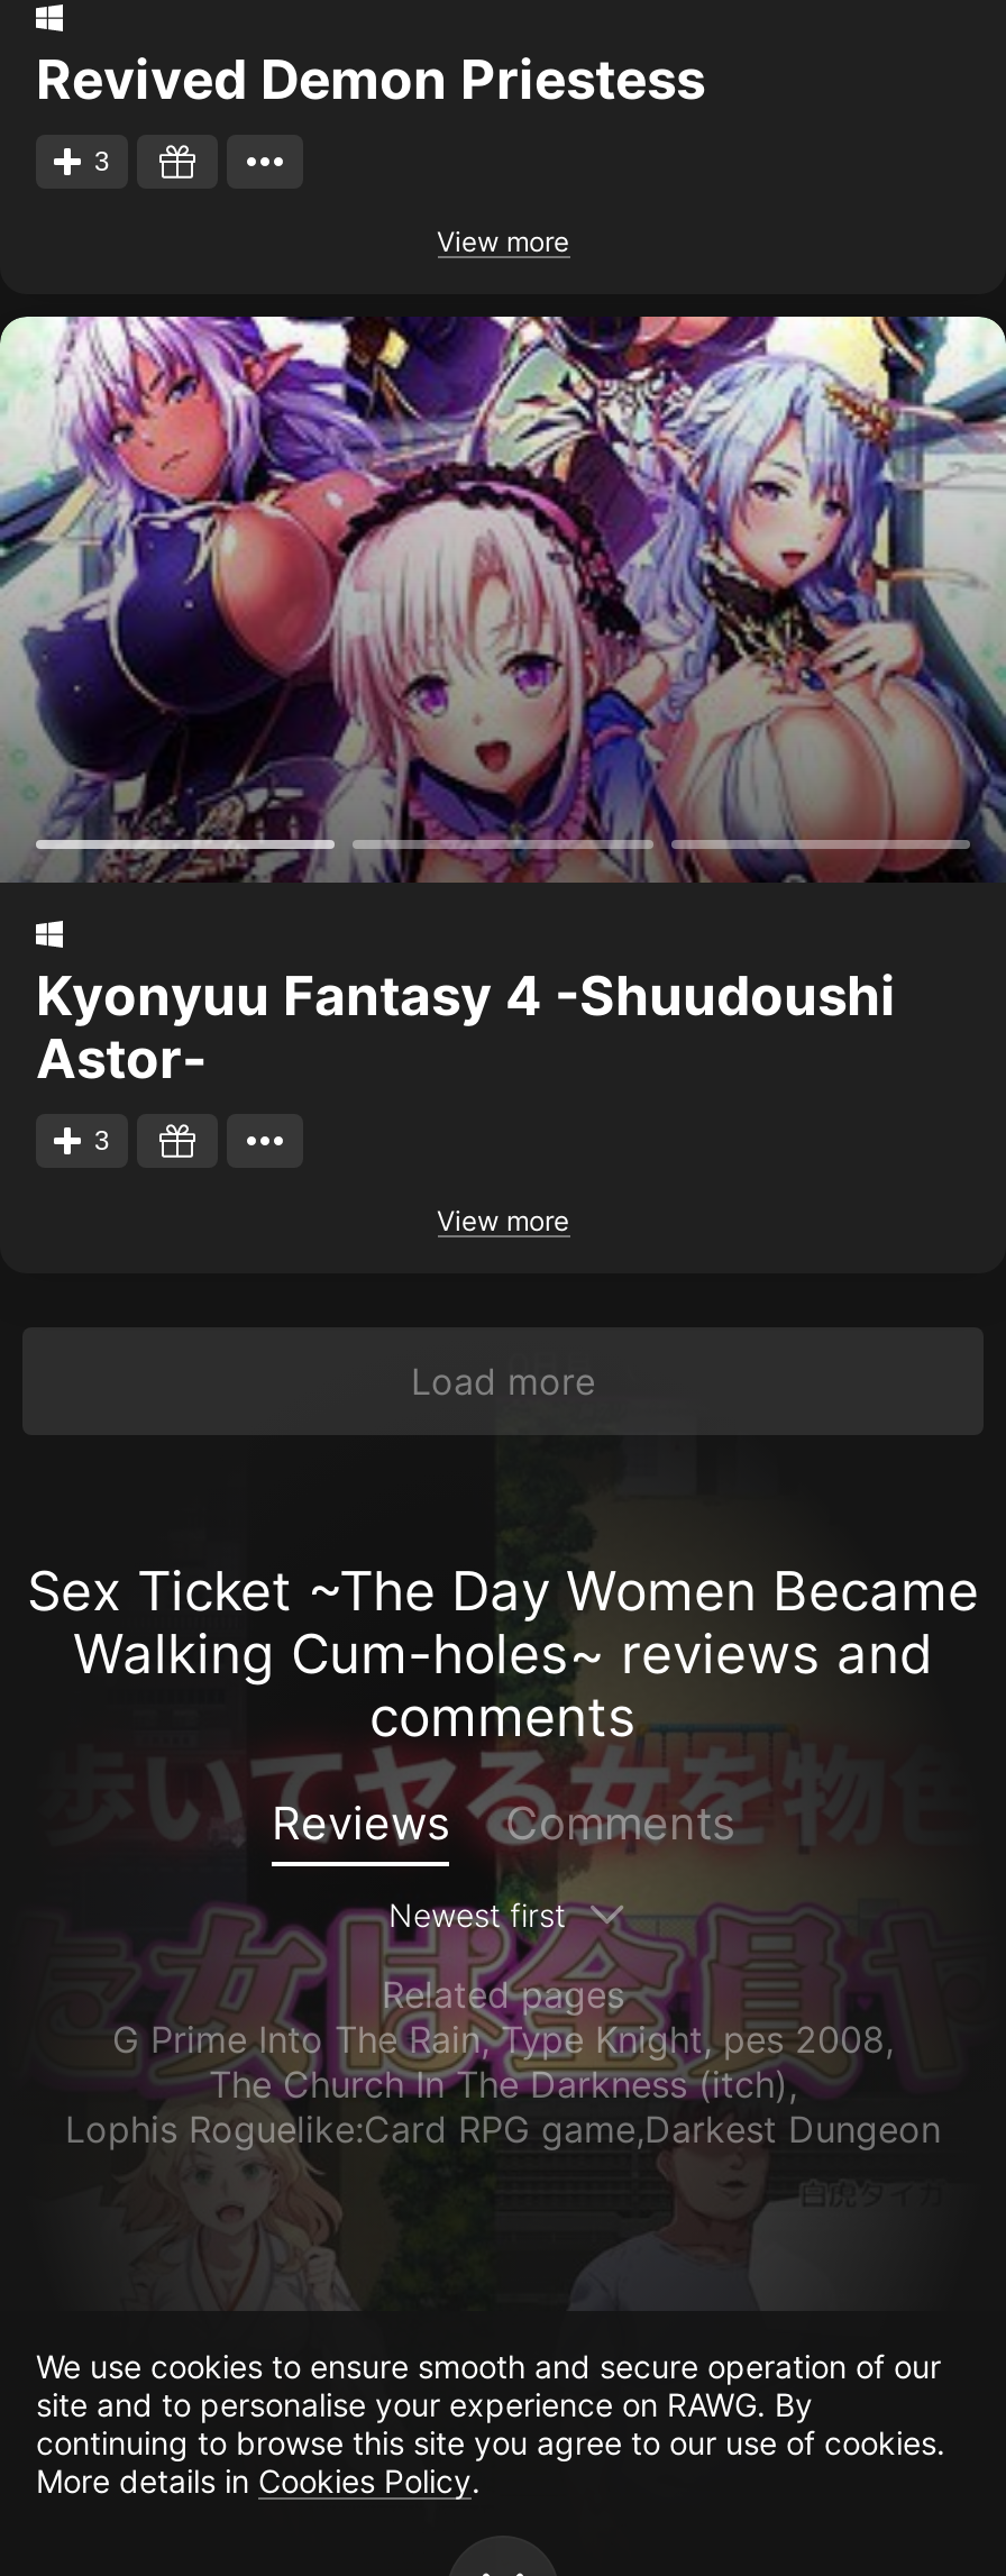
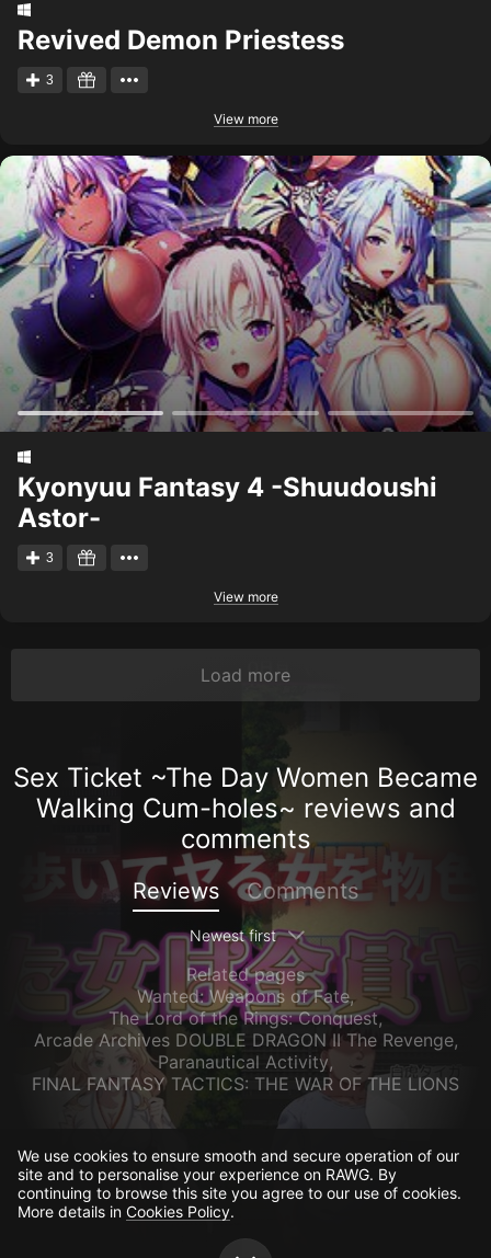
[65,2017,941,2152] G Prime Into The Rain,Type Knight, pes 2008, | The Church In The Darkness (itch), | Lophis Roguelike:Card RPG game,Darkest Dungeon -> [32,985,459,1095] Wanted: Weapons of Fate, | The Lord of the Rings: Conquest, | Arcade Archives DOUBLE DRAGON II The Revenge, | Paranautical Activity, | FINAL FANTASY TACTICS: THE WAR OF THE LIONS

